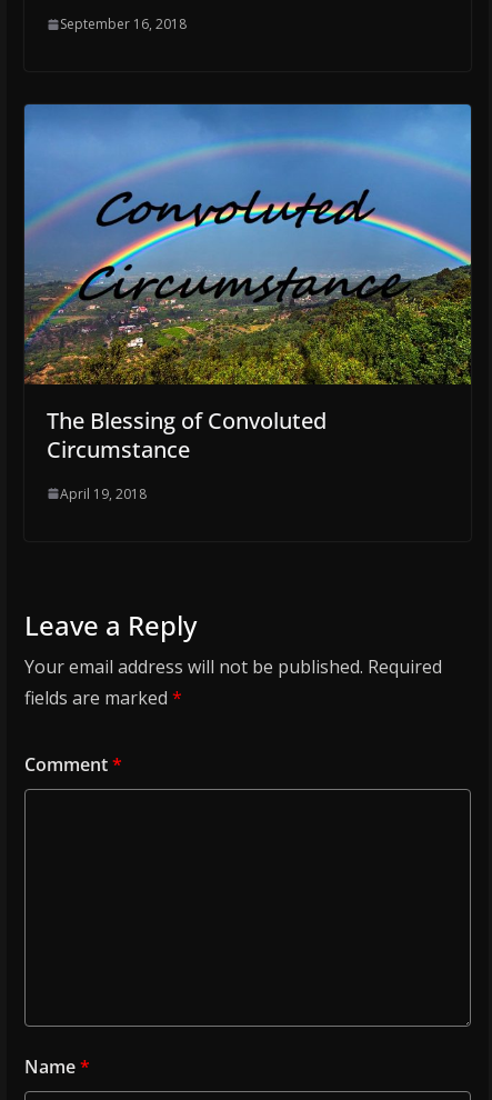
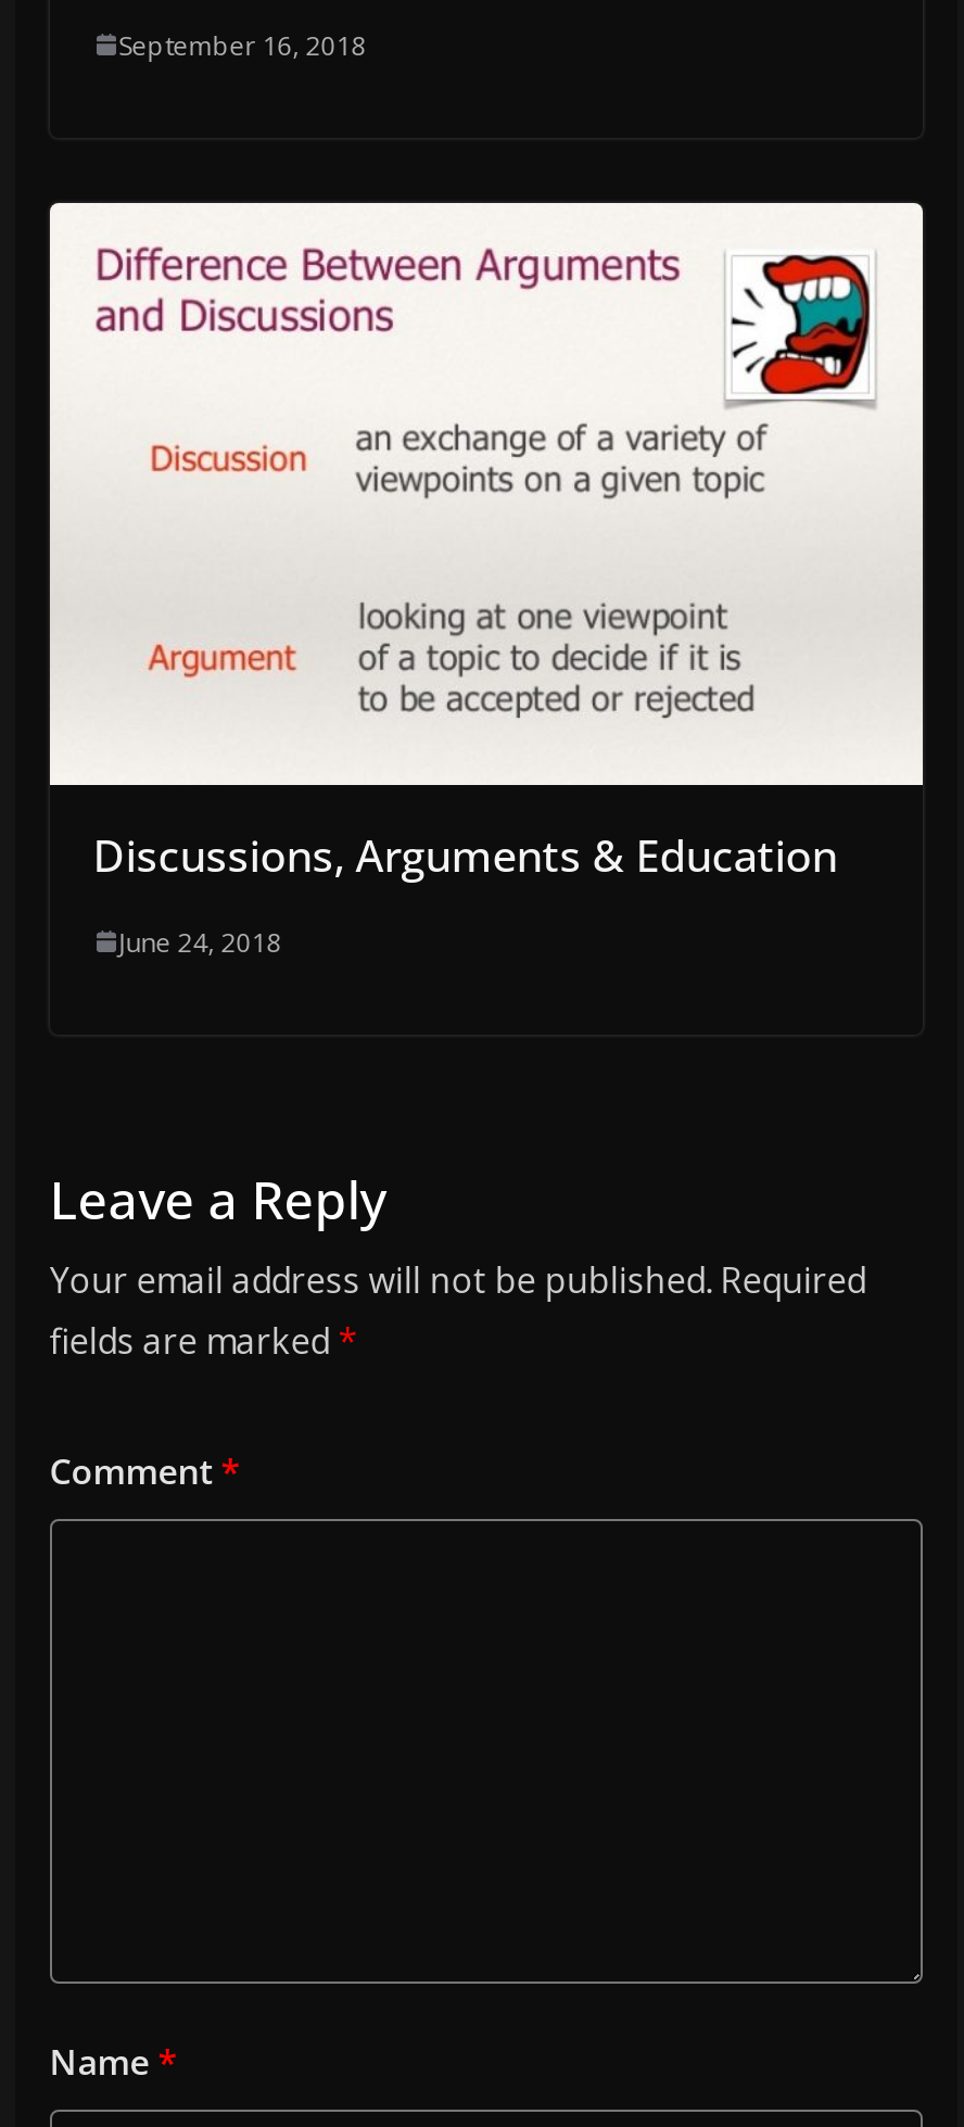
[23,103,472,464] [image] | The Blessing of Convoluted | Circumstance -> [48,201,925,884] [image] | Discussions, Arguments & Education
[60,484,146,503] April 19, 2018 -> [119,924,282,960] June 24, 2018

